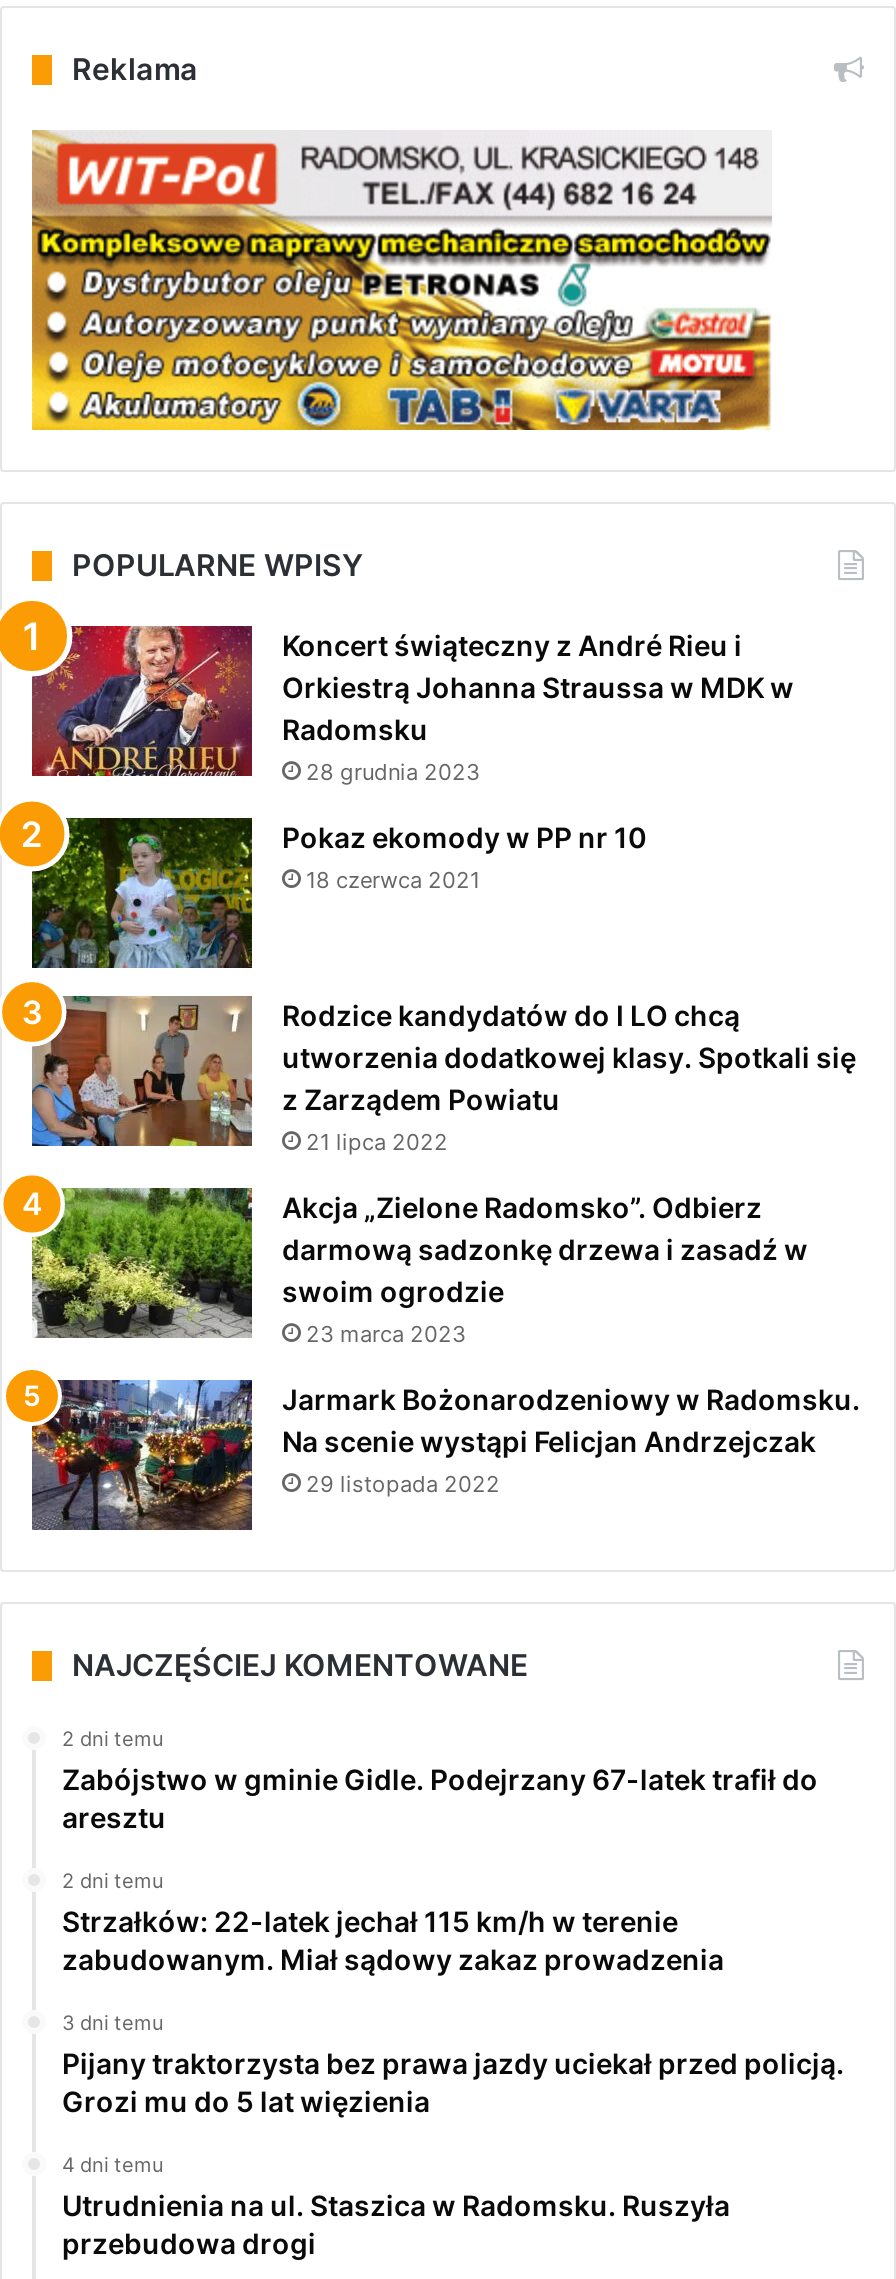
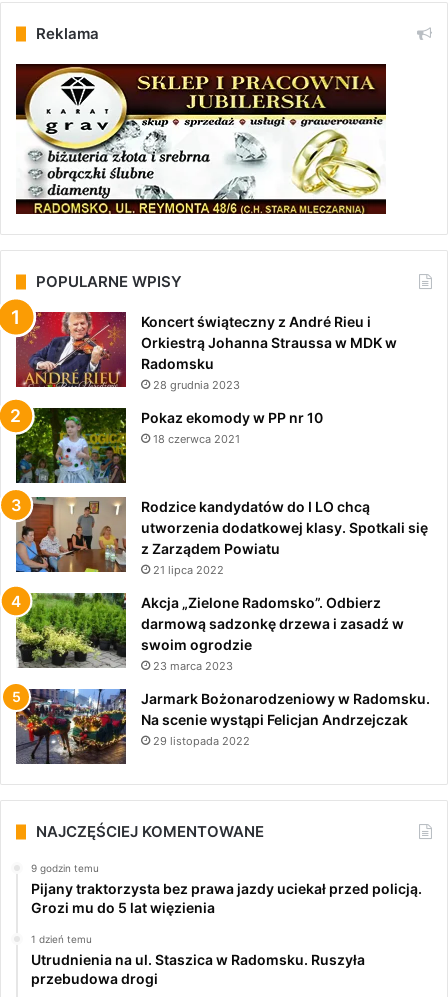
[30,130,772,432] [image] -> [15,63,387,215] [image]
[62,1726,818,2034] 2 dni temu | Zabójstwo w gminie Gidle. Podejrzany 67-latek trafił do | aresztu | 2 dni temu | Strzałków: 22-latek jechał 115 km/h w terenie | zabudowanym. Miał sądowy zakaz prowadzenia | 3 dni temu -> [31,862,99,874] 9 godzin temu
[62,2152,164,2176] 4 dni temu -> [31,933,92,945] 1 dzień temu

